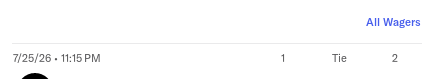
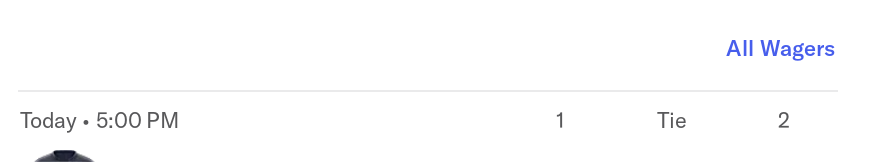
[13,51,101,65] 7/25/26 • 11:15 PM -> [20,106,180,134] Today • 5:00 PM

